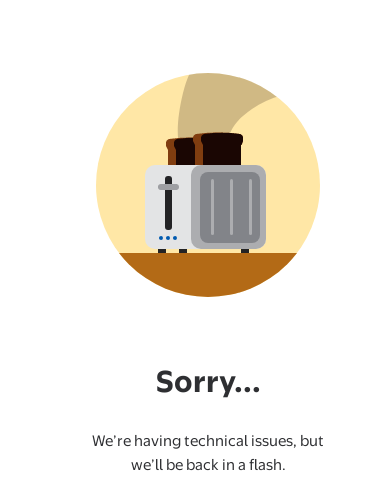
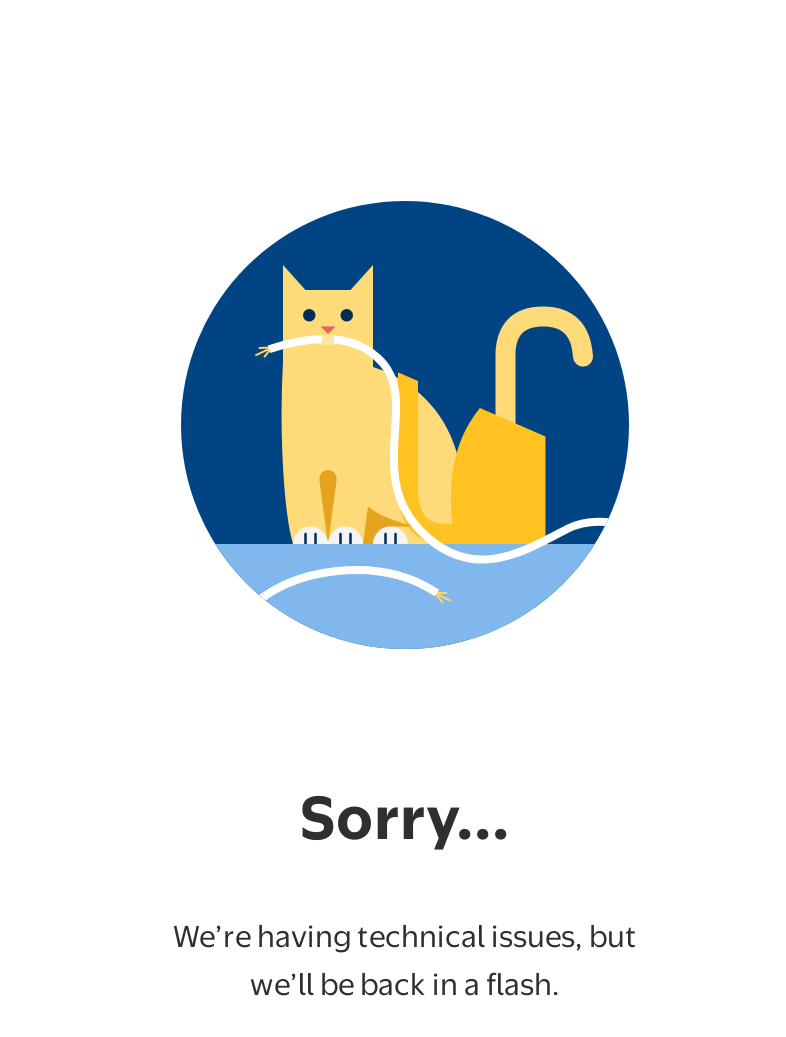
[96,72,320,298] [image] -> [179,199,631,651] [image]

